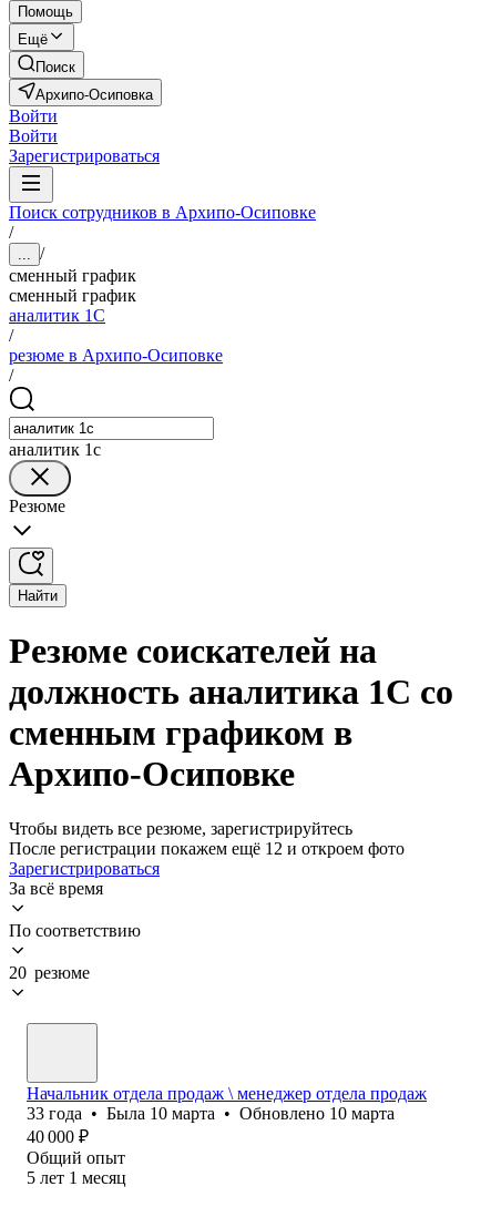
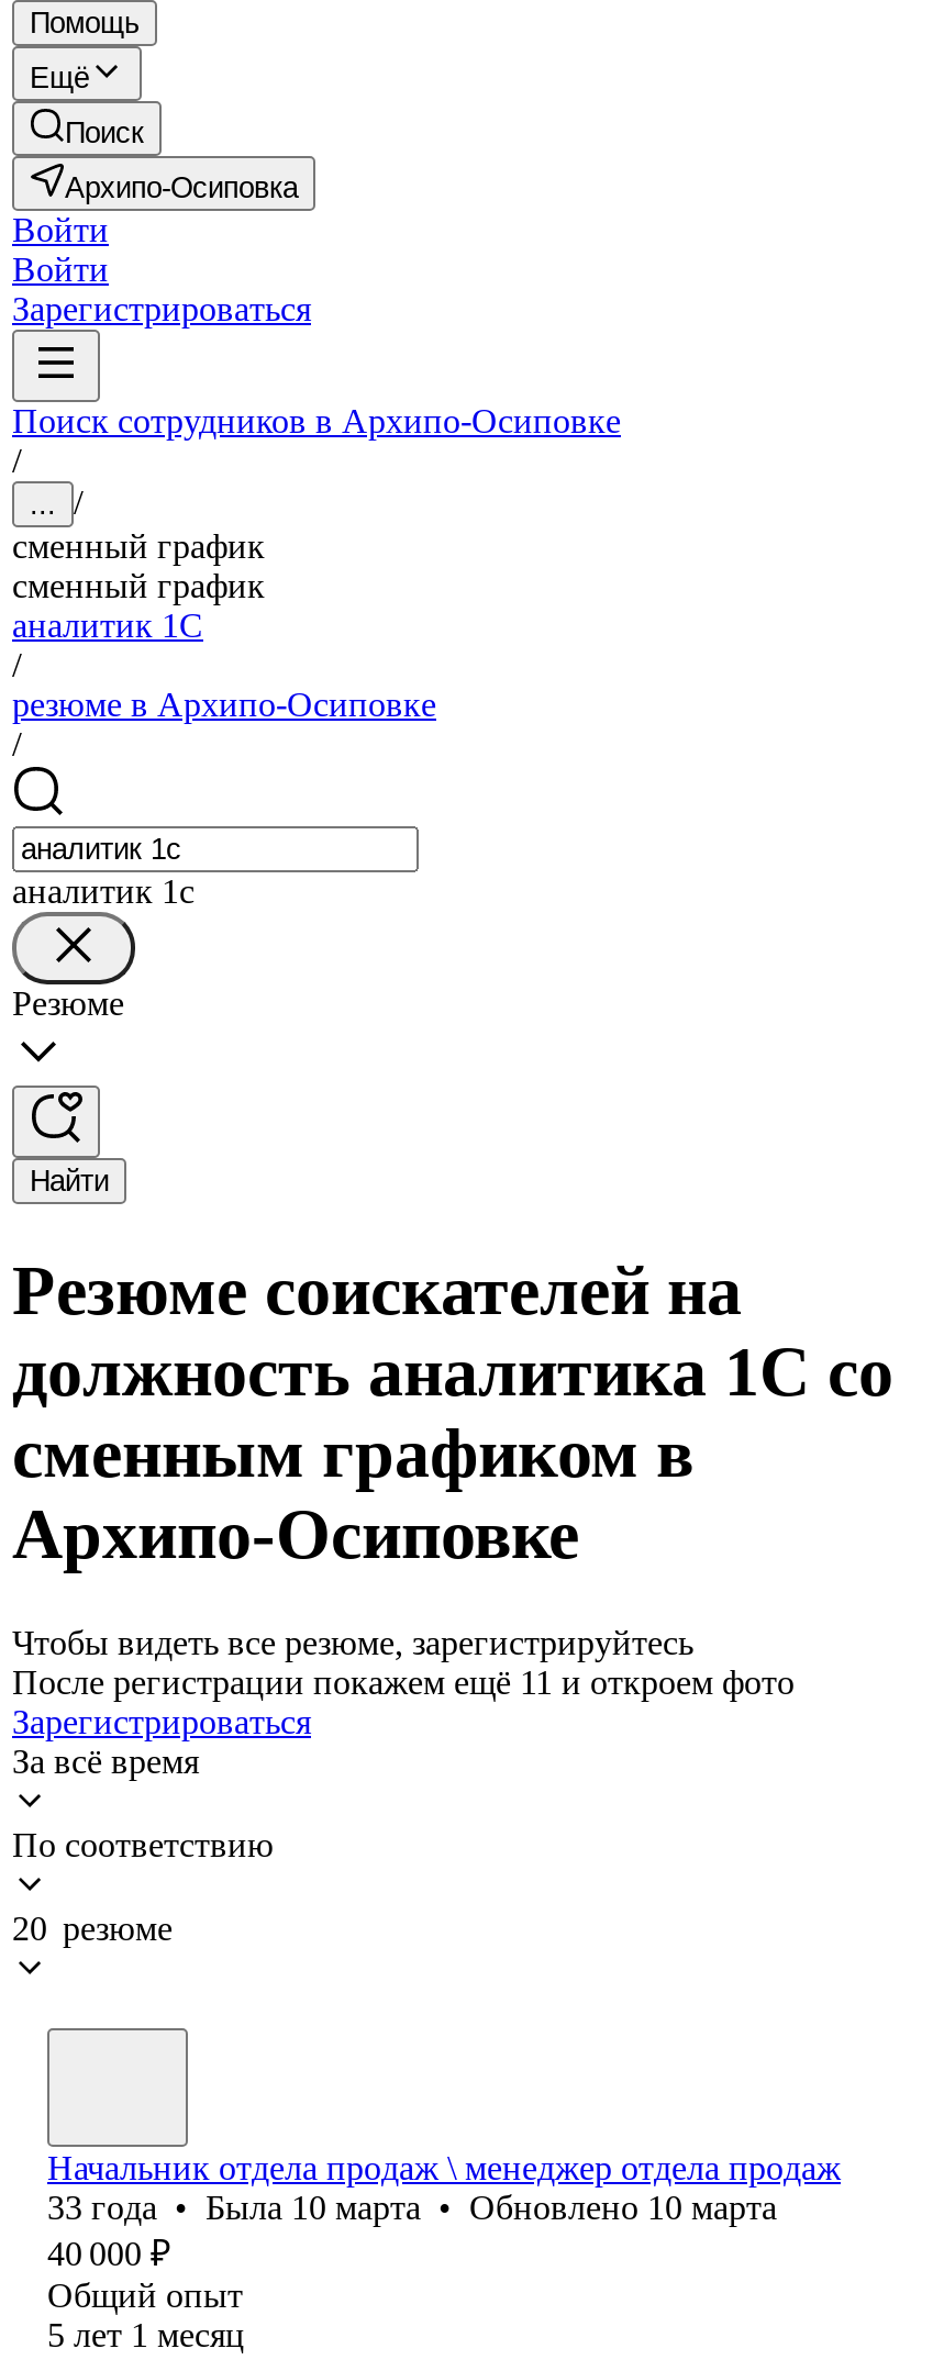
[9,839,405,858] После регистрации покажем ещё 12 и откроем фото -> [12,1663,795,1701] После регистрации покажем ещё 11 и откроем фото

